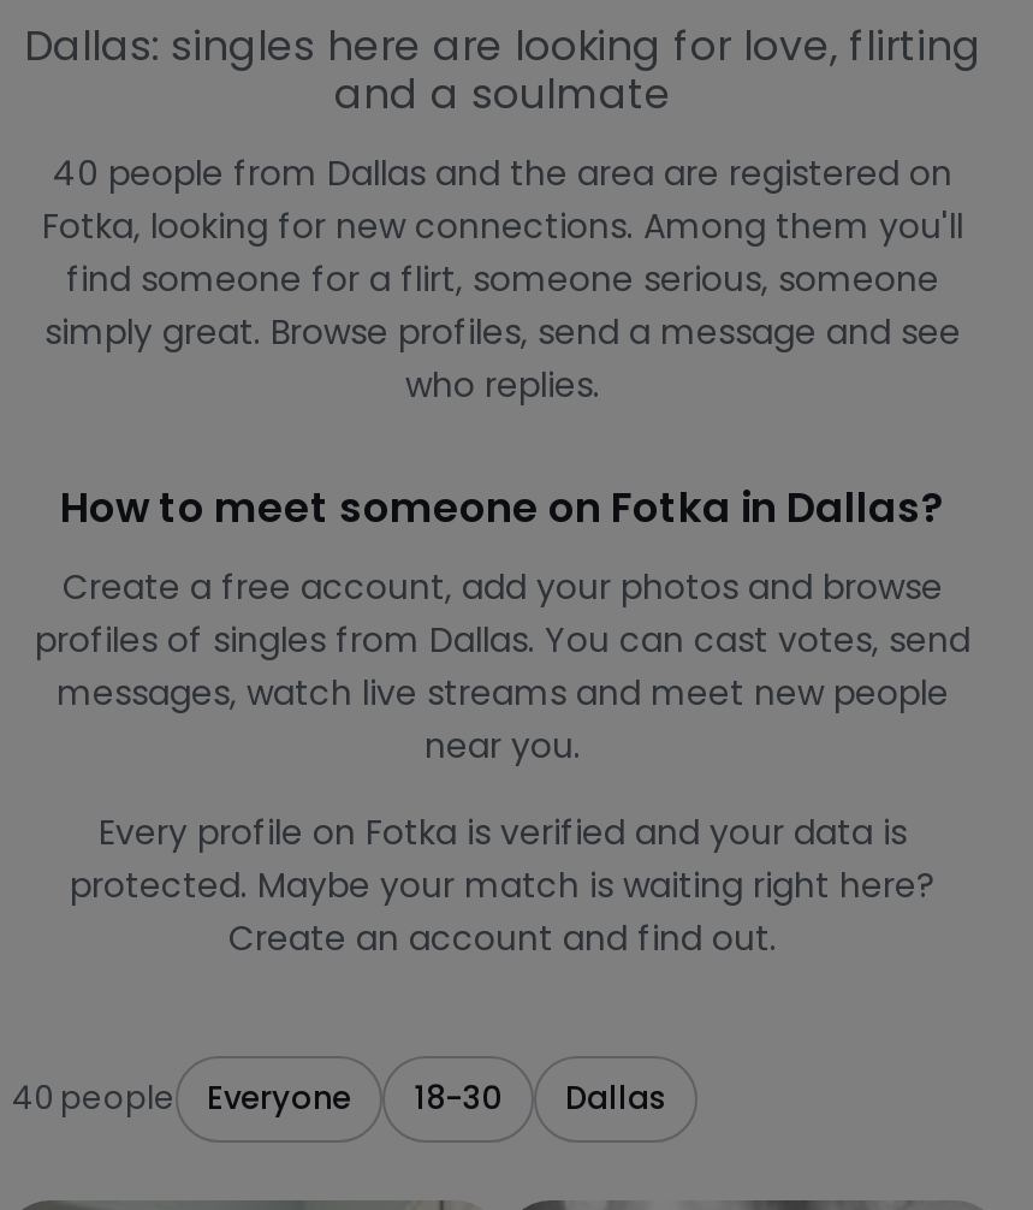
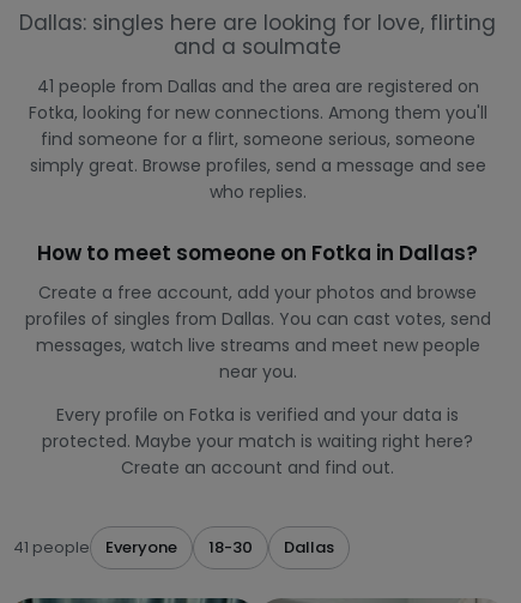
[53,149,952,197] 40 people from Dallas and the area are registered on -> [37,74,478,98] 41 people from Dallas and the area are registered on
[12,1075,666,1121] 40 people Everyone 18-30 Dallas -> [13,536,334,559] 41 people Everyone 18-30 Dallas

